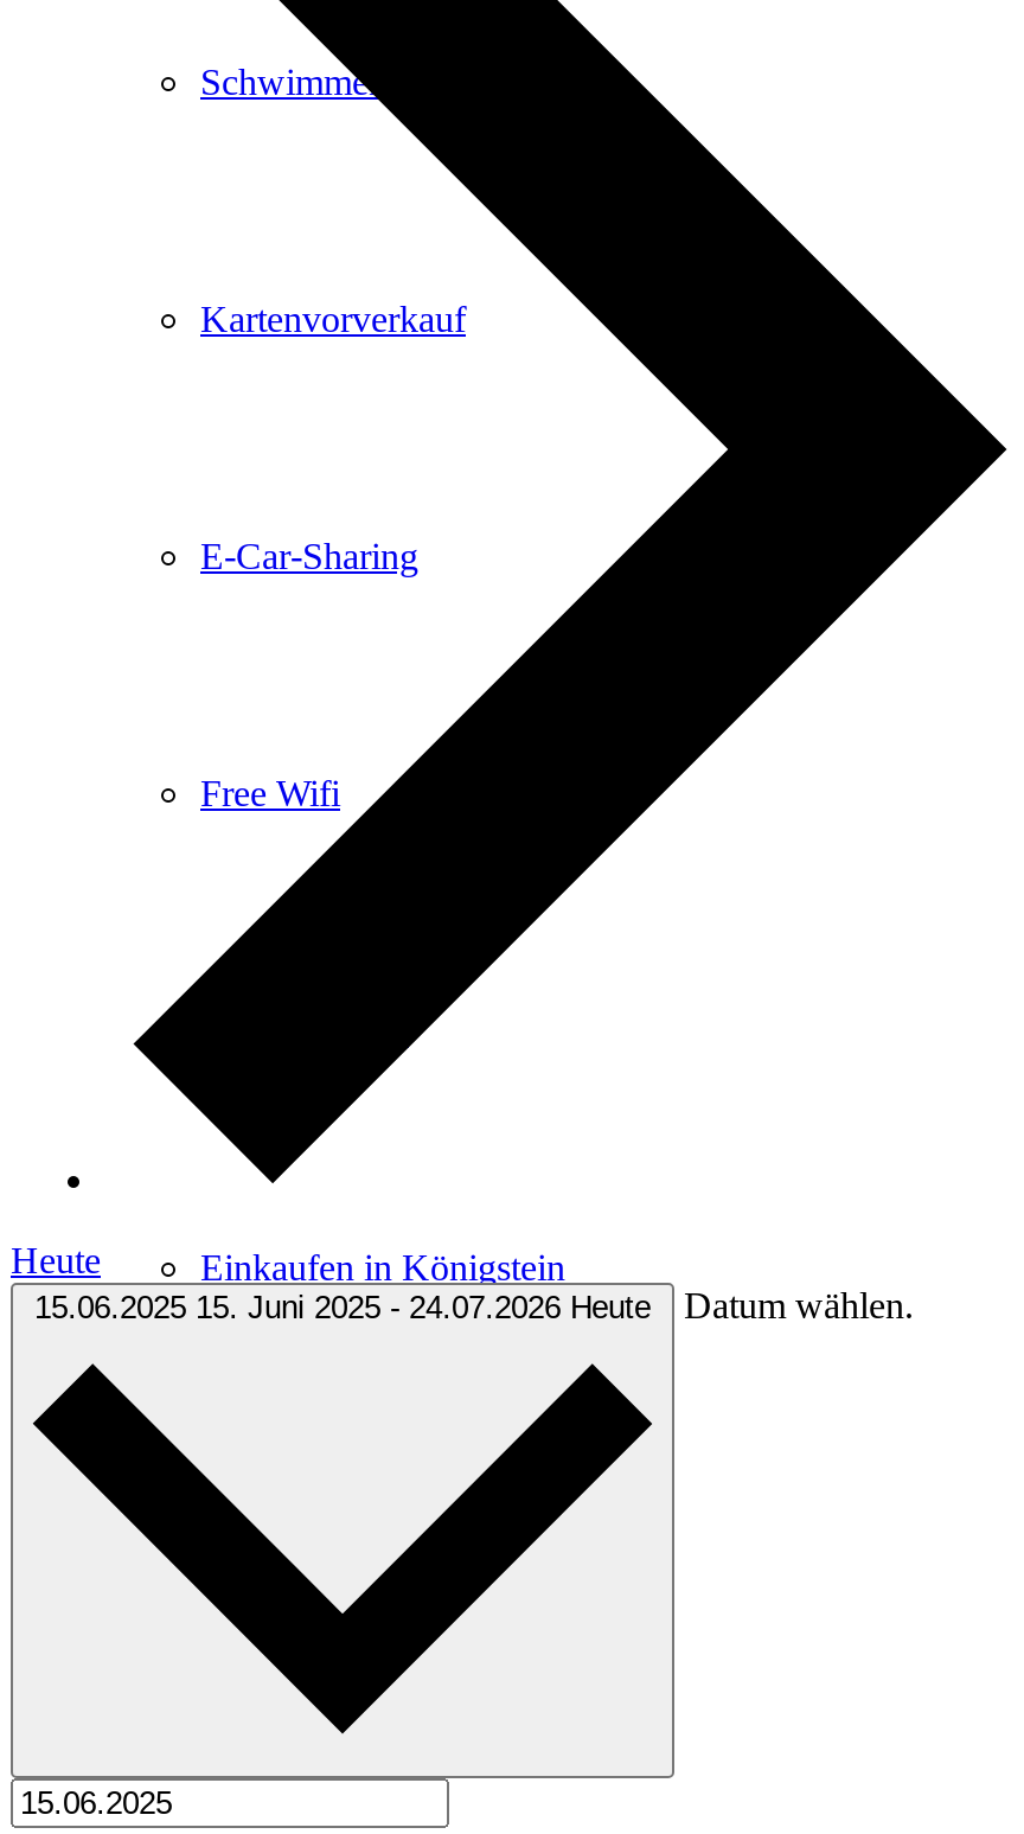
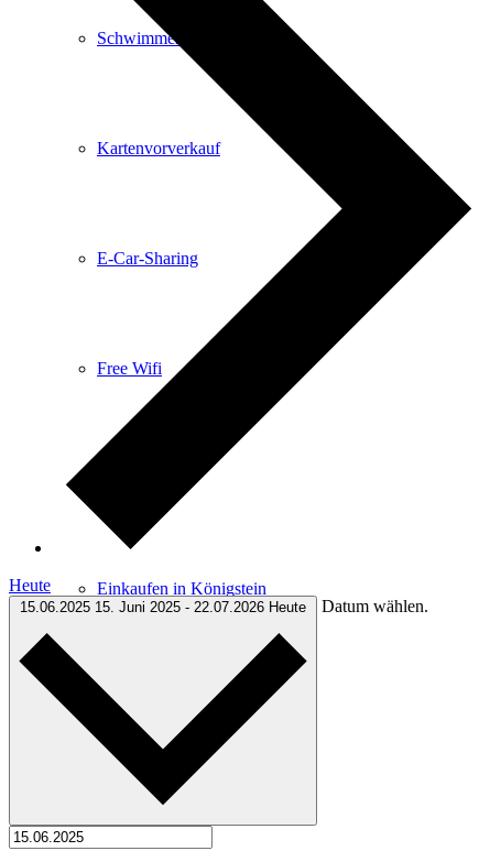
[34,1285,914,1325] 15.06.2025 15. Juni 2025 - 24.07.2026 Heute Datum wählen. -> [20,596,428,615] 15.06.2025 15. Juni 2025 - 22.07.2026 Heute Datum wählen.

